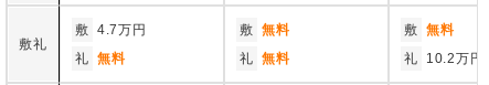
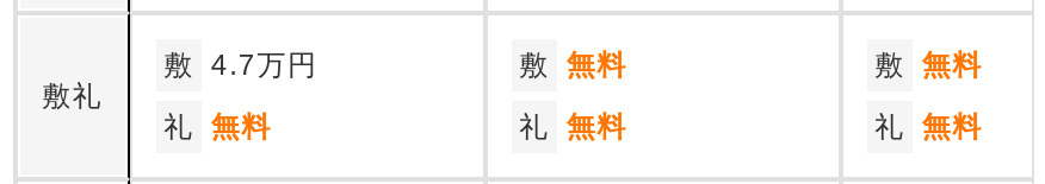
[404,51,484,66] 礼 10.2万円 -> [874,110,983,144] 礼 無料

